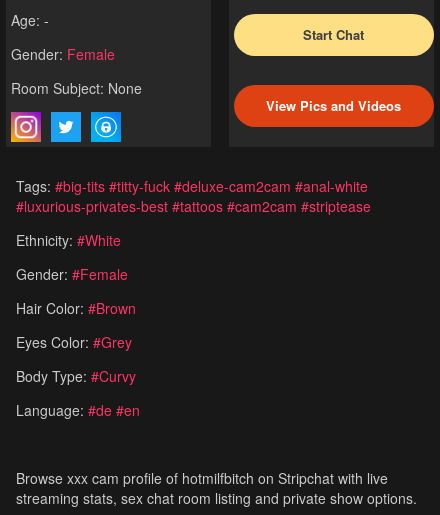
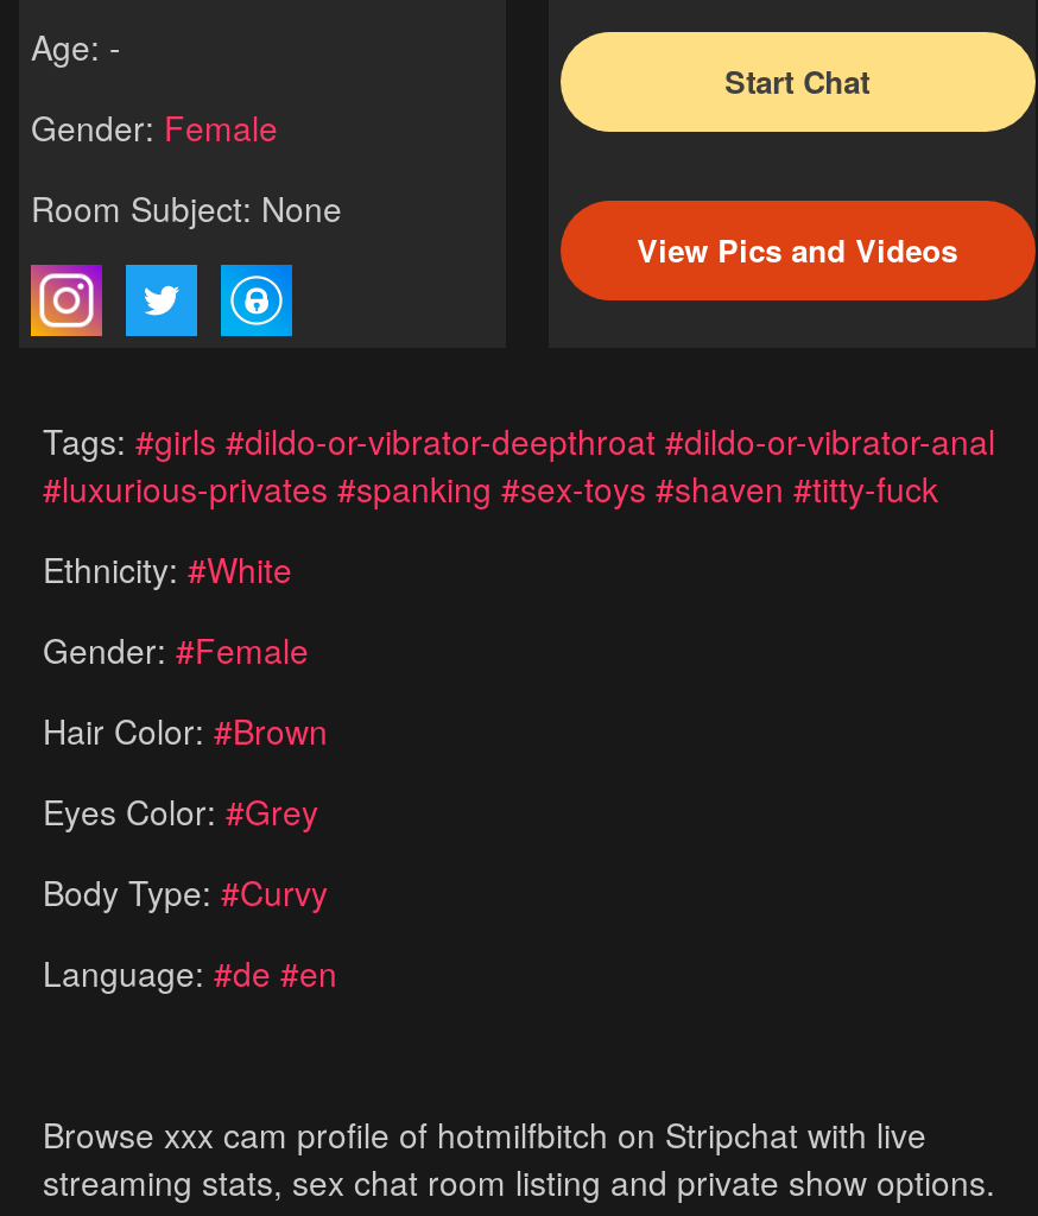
[16,176,371,216] Tags: #big-tits #titty-fuck #deluxe-cam2cam #anal-white | #luxurious-privates-best #tattoos #cam2cam #striptease -> [43,416,995,511] Tags: #girls #dildo-or-vibrator-deepthroat #dildo-or-vibrator-anal | #luxurious-privates #spanking #sex-toys #shaven #titty-fuck

